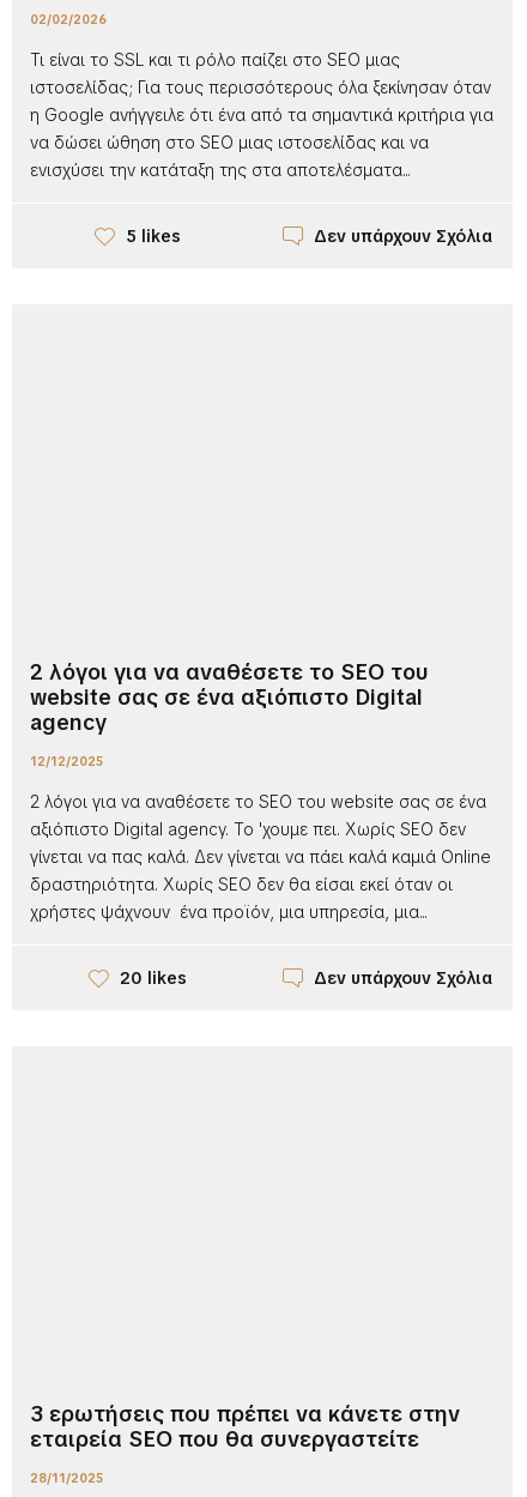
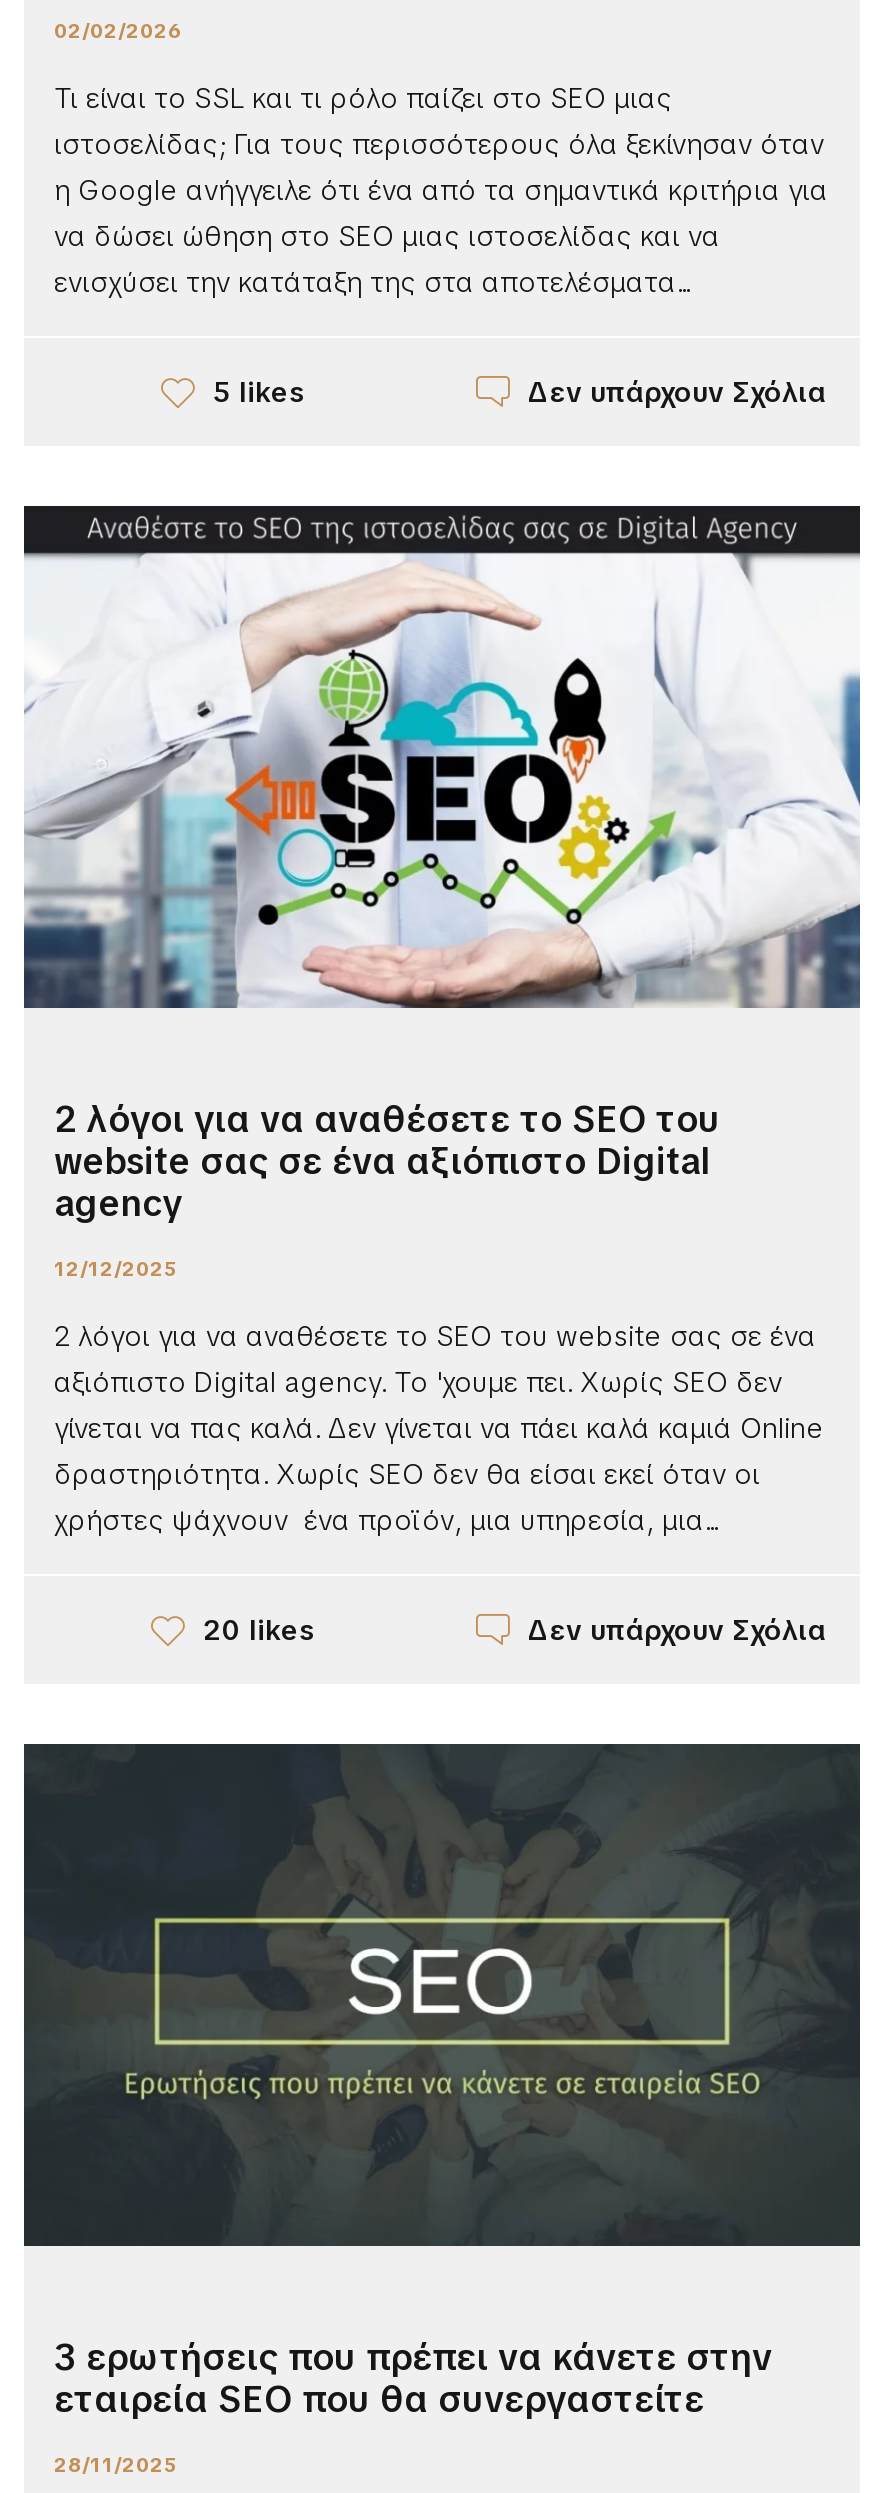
none -> [22,504,862,1010] [image]
none -> [22,1742,862,2248] [image]

